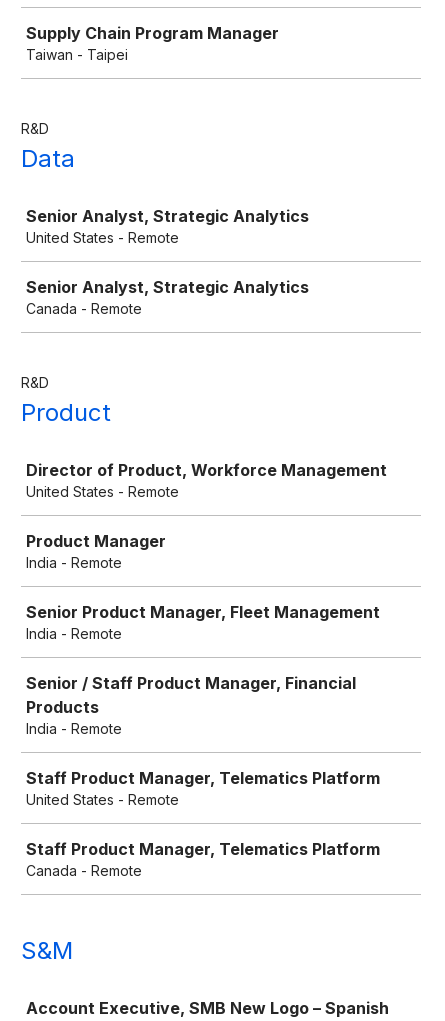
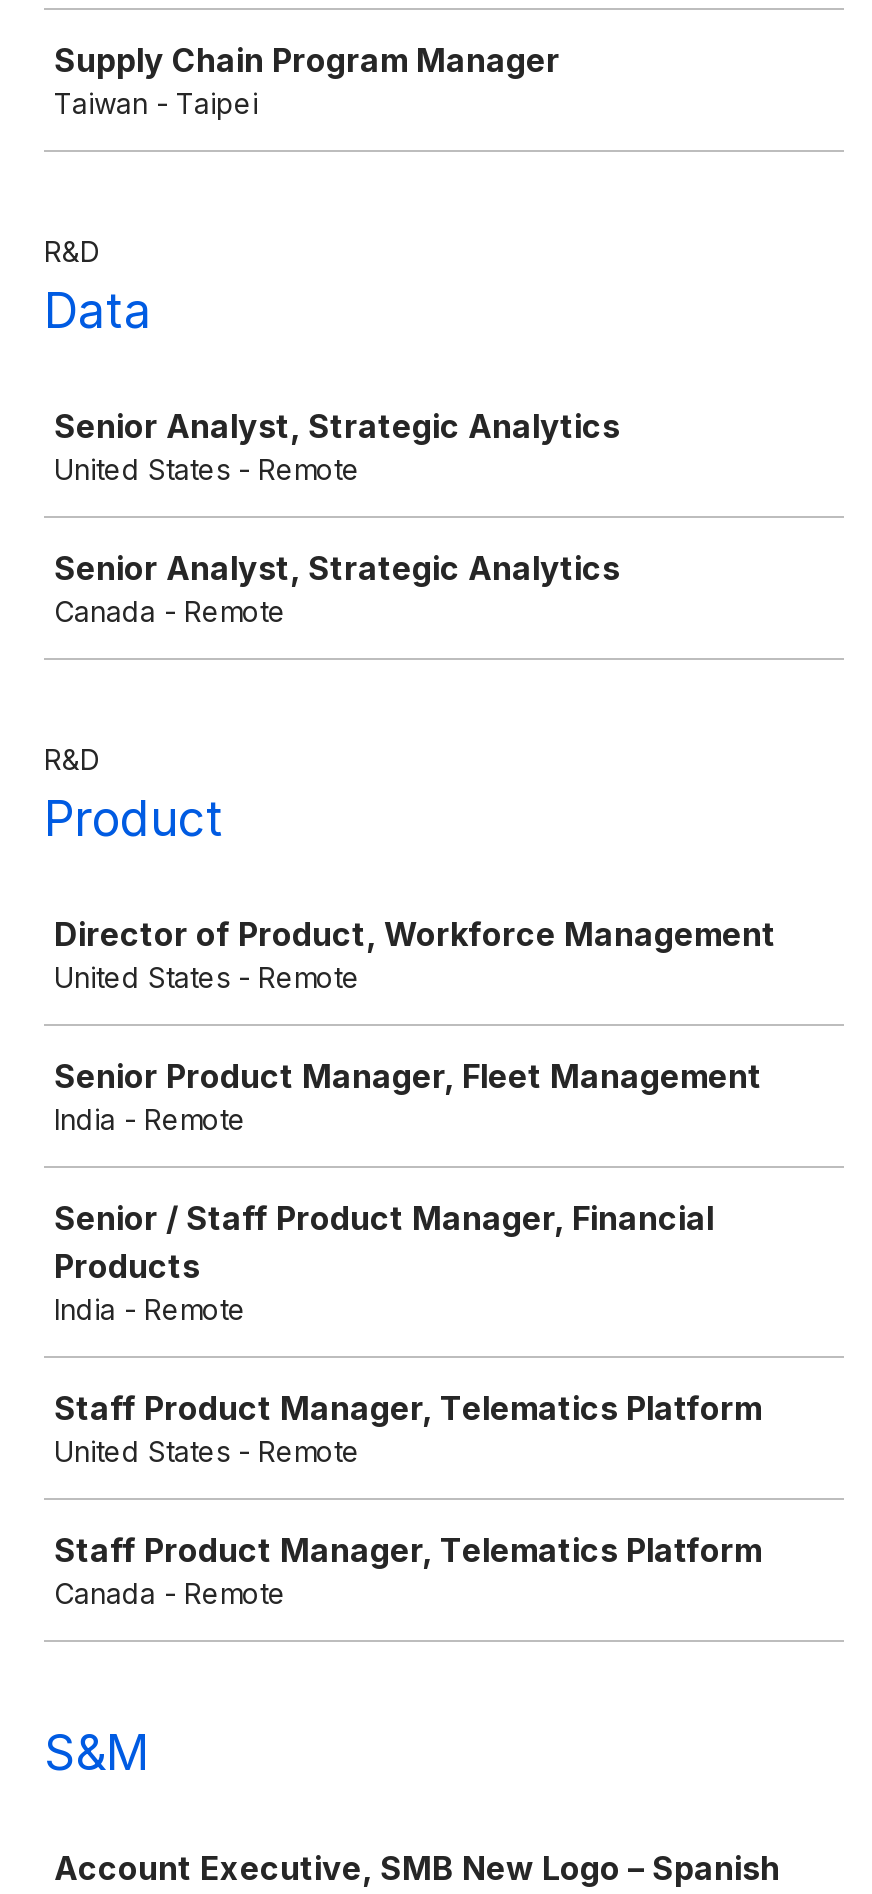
[26,531,166,571] Product Manager | India - Remote -> none

